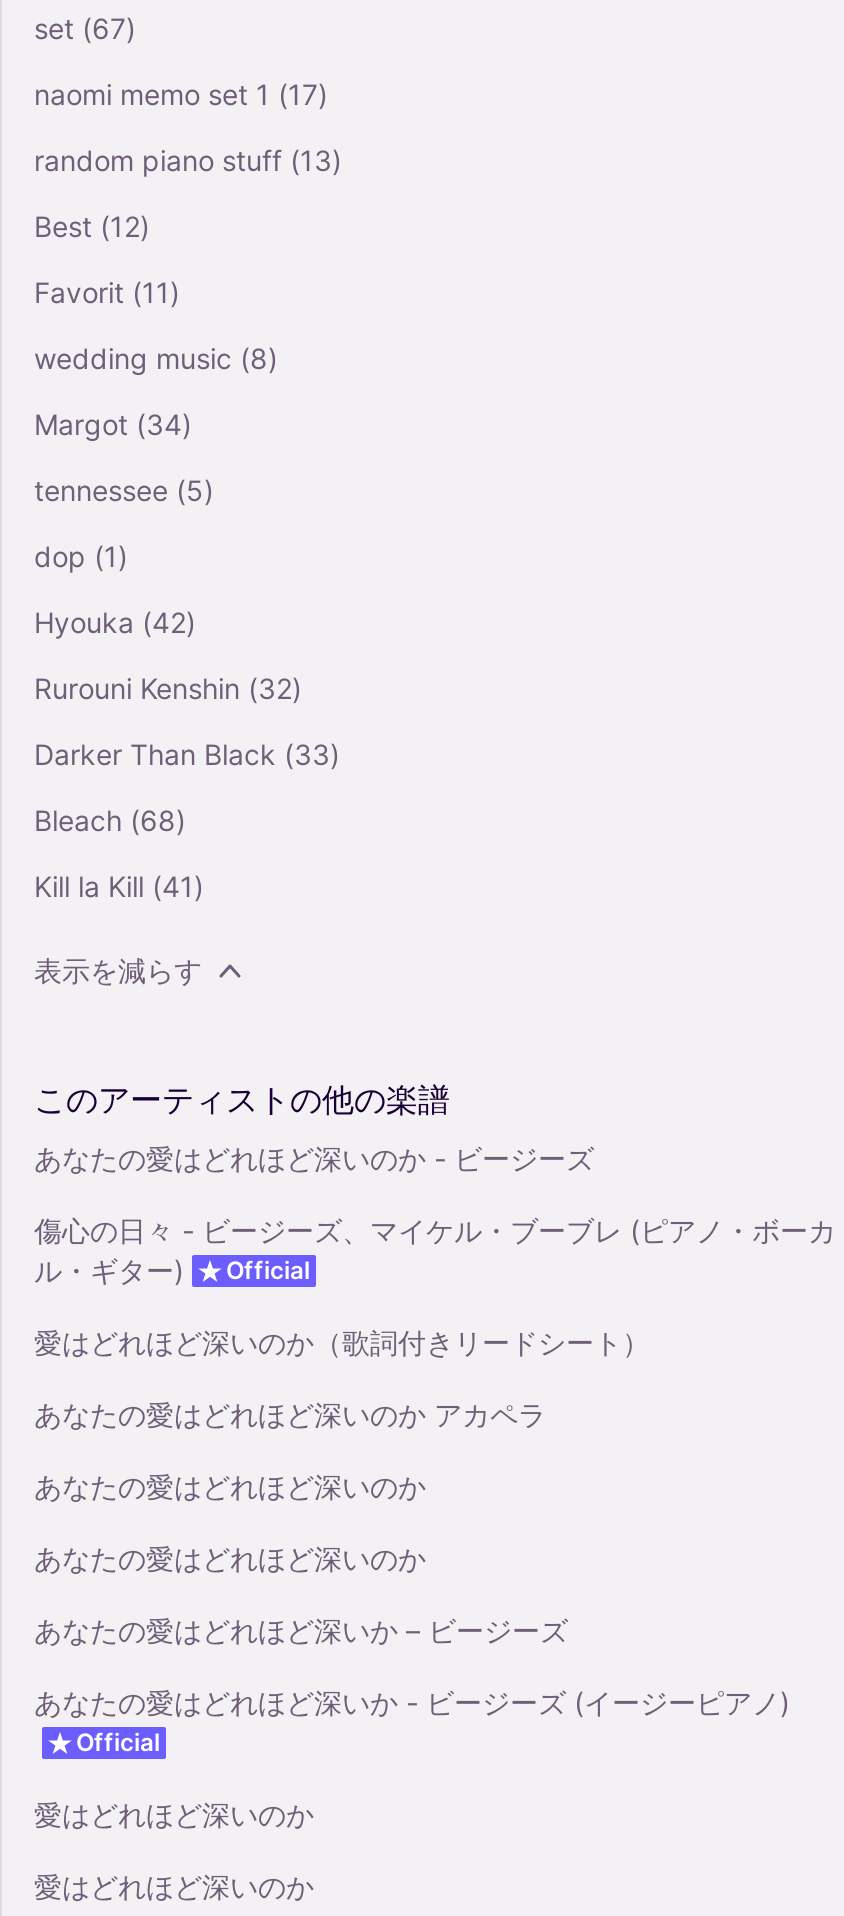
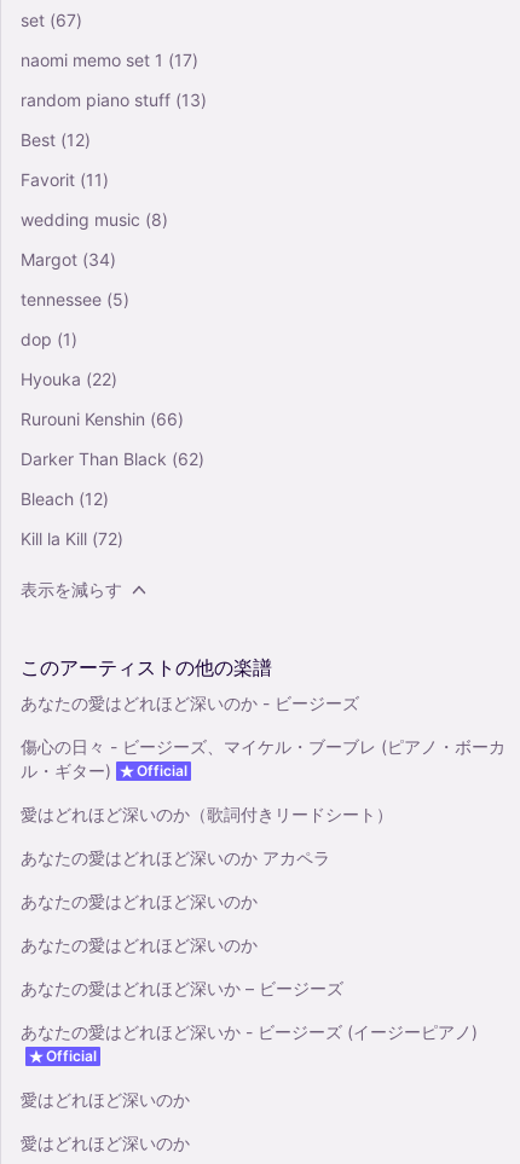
[34,605,196,639] Hyouka (42) -> [21,368,117,389] Hyouka (22)
[34,671,302,705] Rurouni Kenshin (32) -> [21,408,184,429] Rurouni Kenshin (66)
[34,737,340,771] Darker Than Black (33) -> [21,448,204,469] Darker Than Black (62)
[34,803,186,837] Bleach (68) -> [21,488,109,509] Bleach (12)
[34,869,204,903] Kill la Kill (41) -> [21,528,123,549] Kill la Kill (72)

